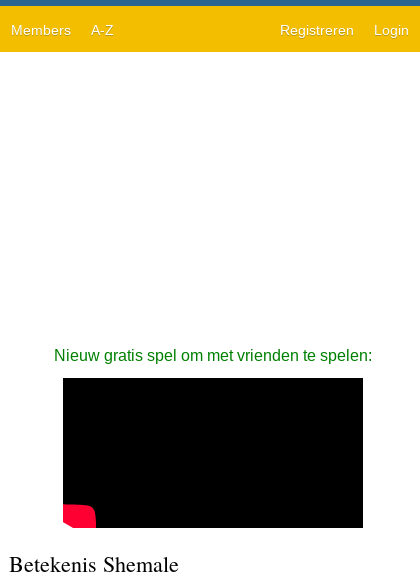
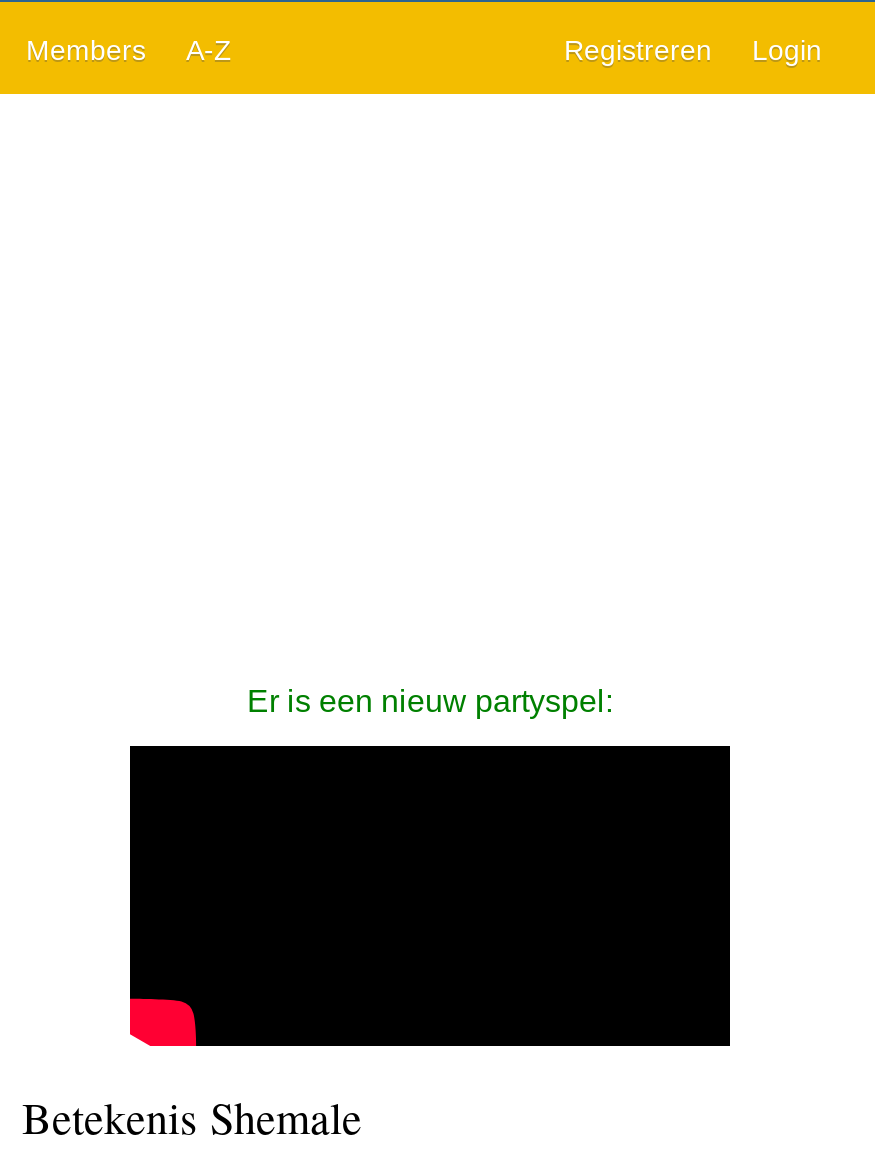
[54,347,372,364] Nieuw gratis spel om met vrienden te spelen: -> [247,684,613,718] Er is een nieuw partyspel:

